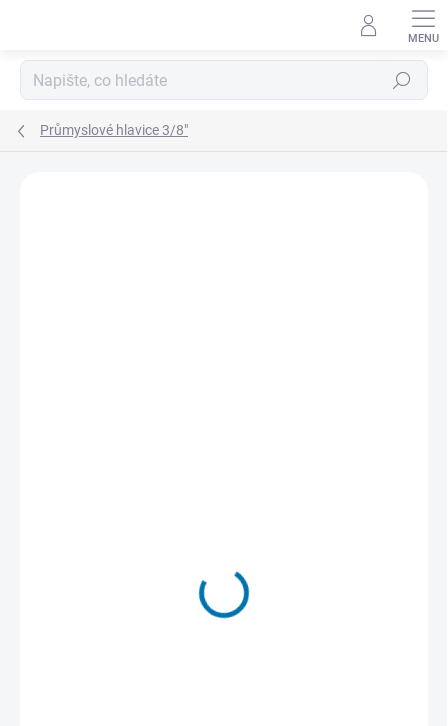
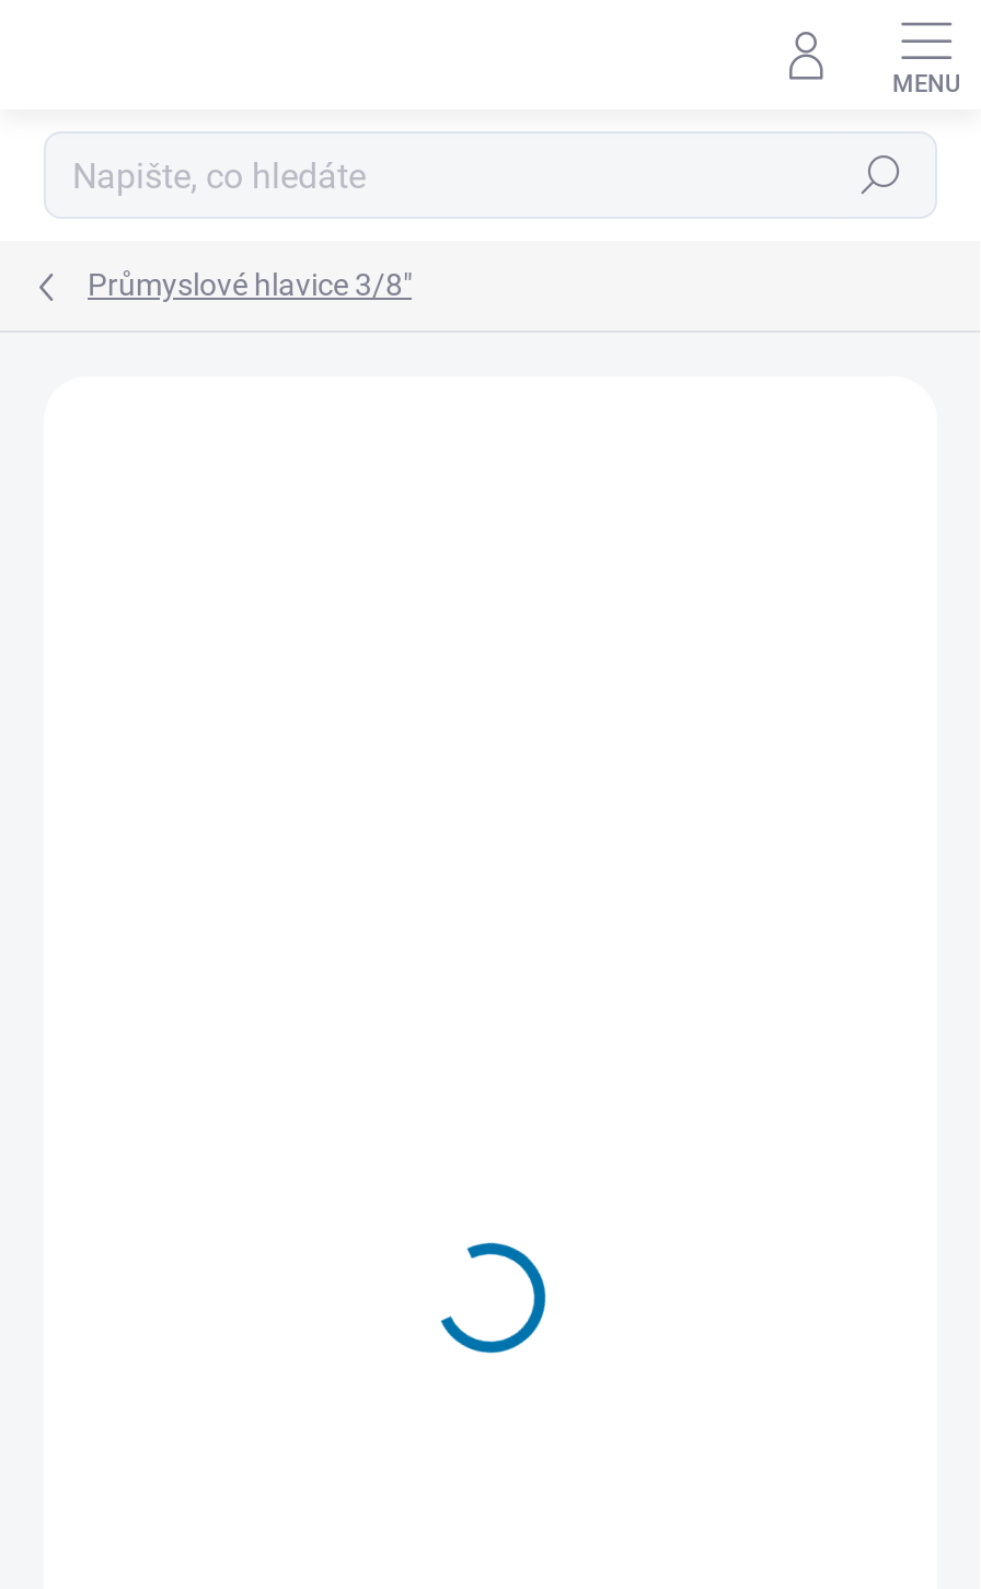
[197,567,247,613] [image] -> [434,1239,545,1339] [image]

